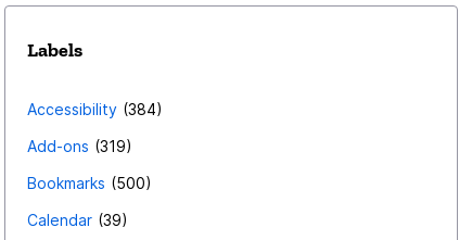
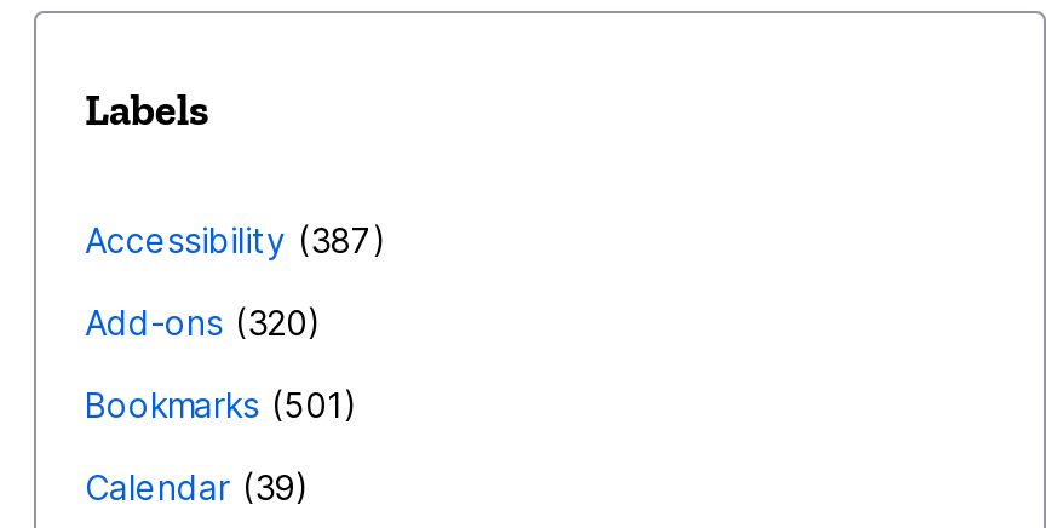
[27,99,156,118] Accessibility 384 -> [85,219,373,261] Accessibility 387
[27,136,126,155] Add-ons 319 -> [85,302,308,343] Add-ons 320
[27,173,145,192] Bookmarks 500 -> [85,384,344,425] Bookmarks 501

